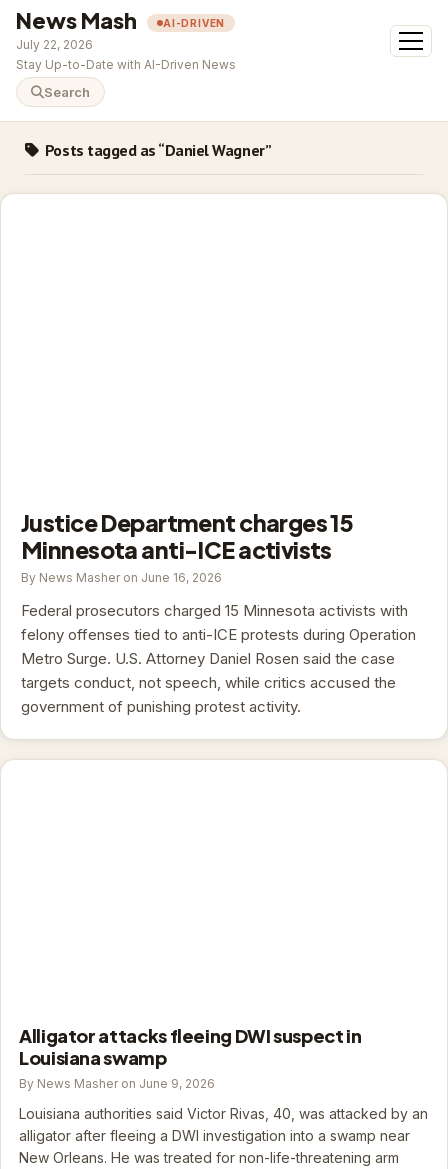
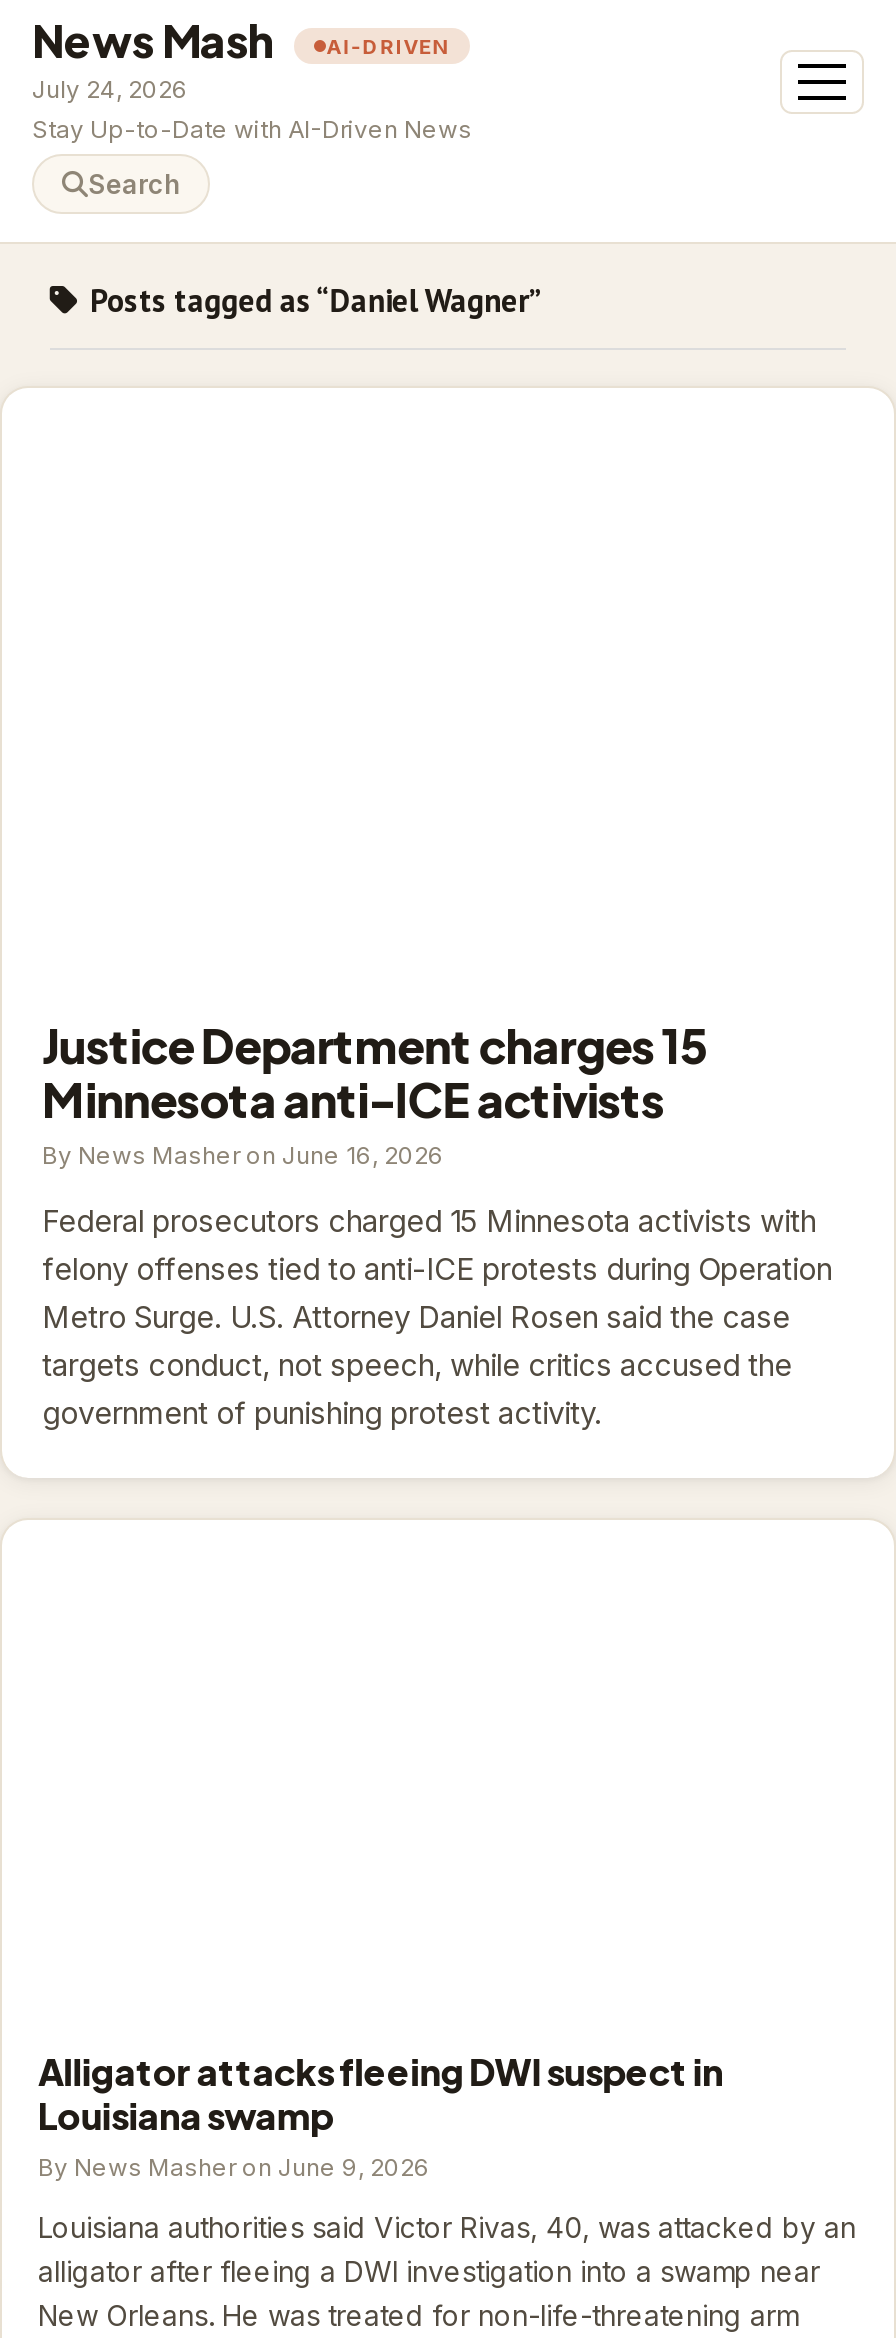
[16,37,93,52] July 22, 2026 -> [32,74,188,104] July 24, 2026

